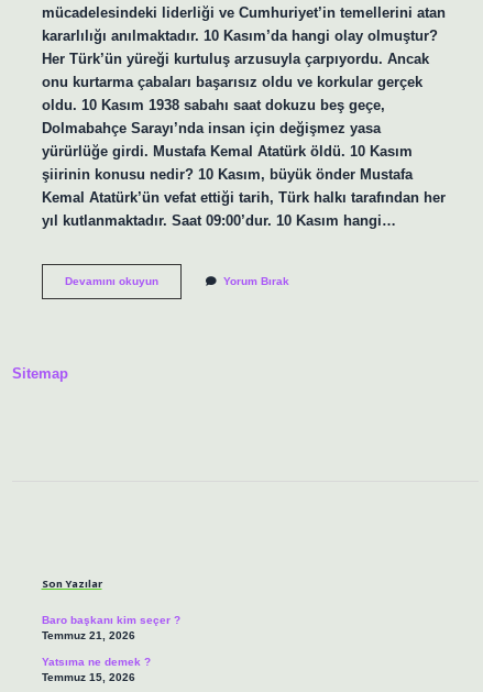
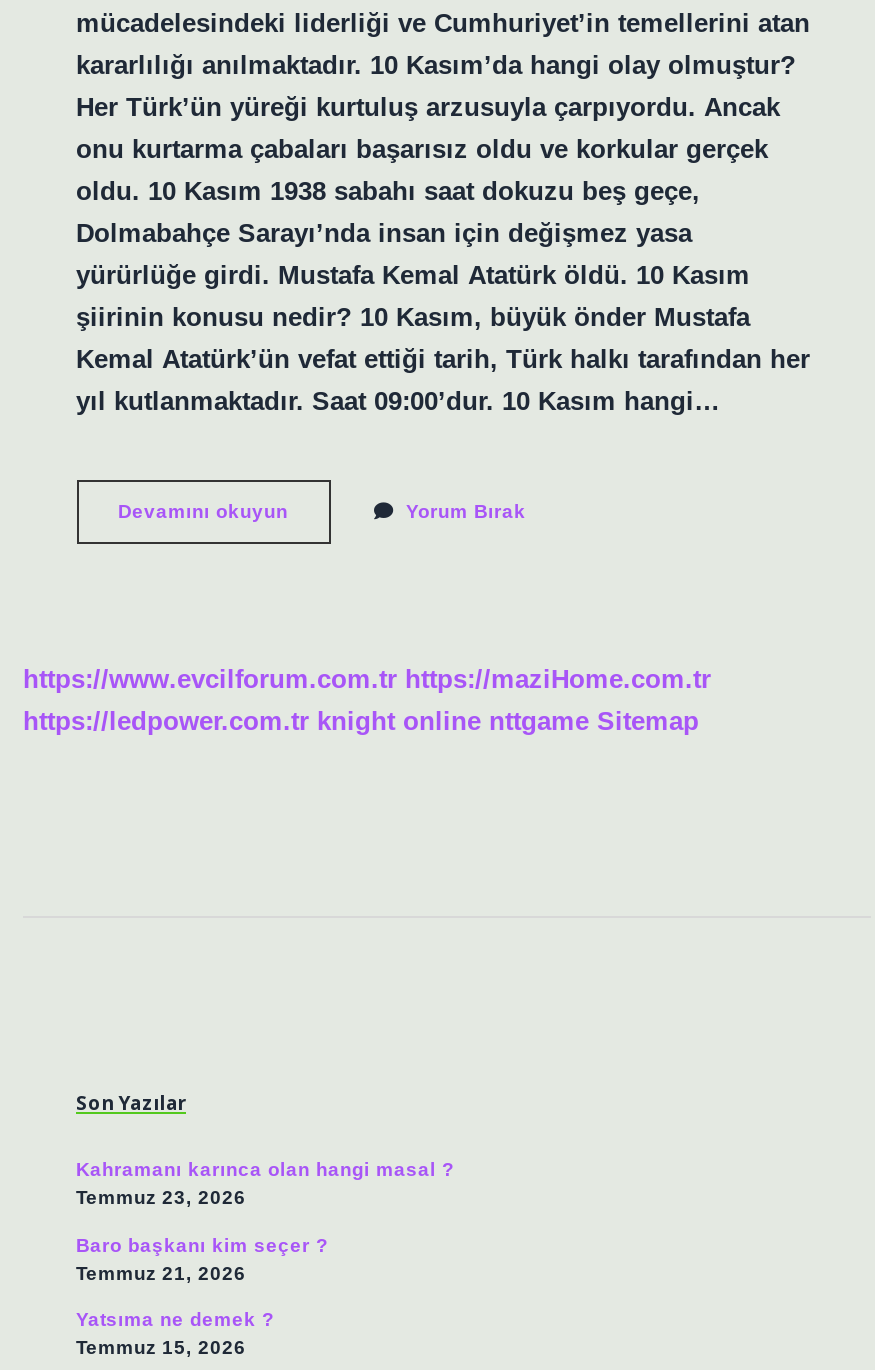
[12,366,68,382] Sitemap -> [23,665,711,737] https://www.evcilforum.com.tr https://maziHome.com.tr | https://ledpower.com.tr knight online nttgame Sitemap
none -> [76,1159,454,1209] Kahramanı karınca olan hangi masal ? | Temmuz 23, 2026

